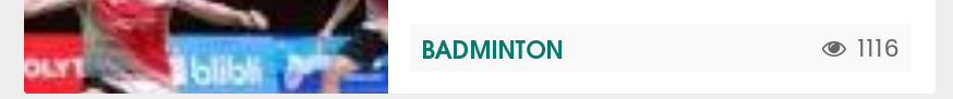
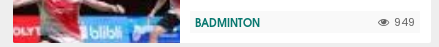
[857,37,901,61] 1116 -> [394,17,415,28] 949

